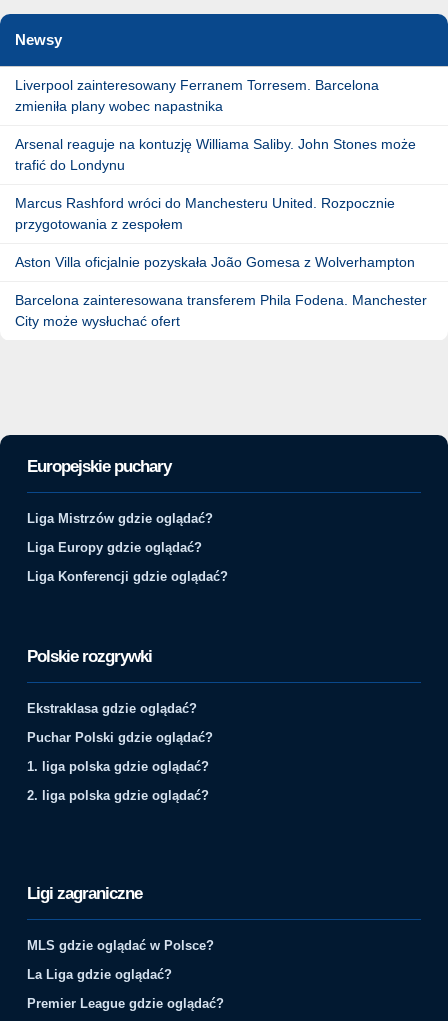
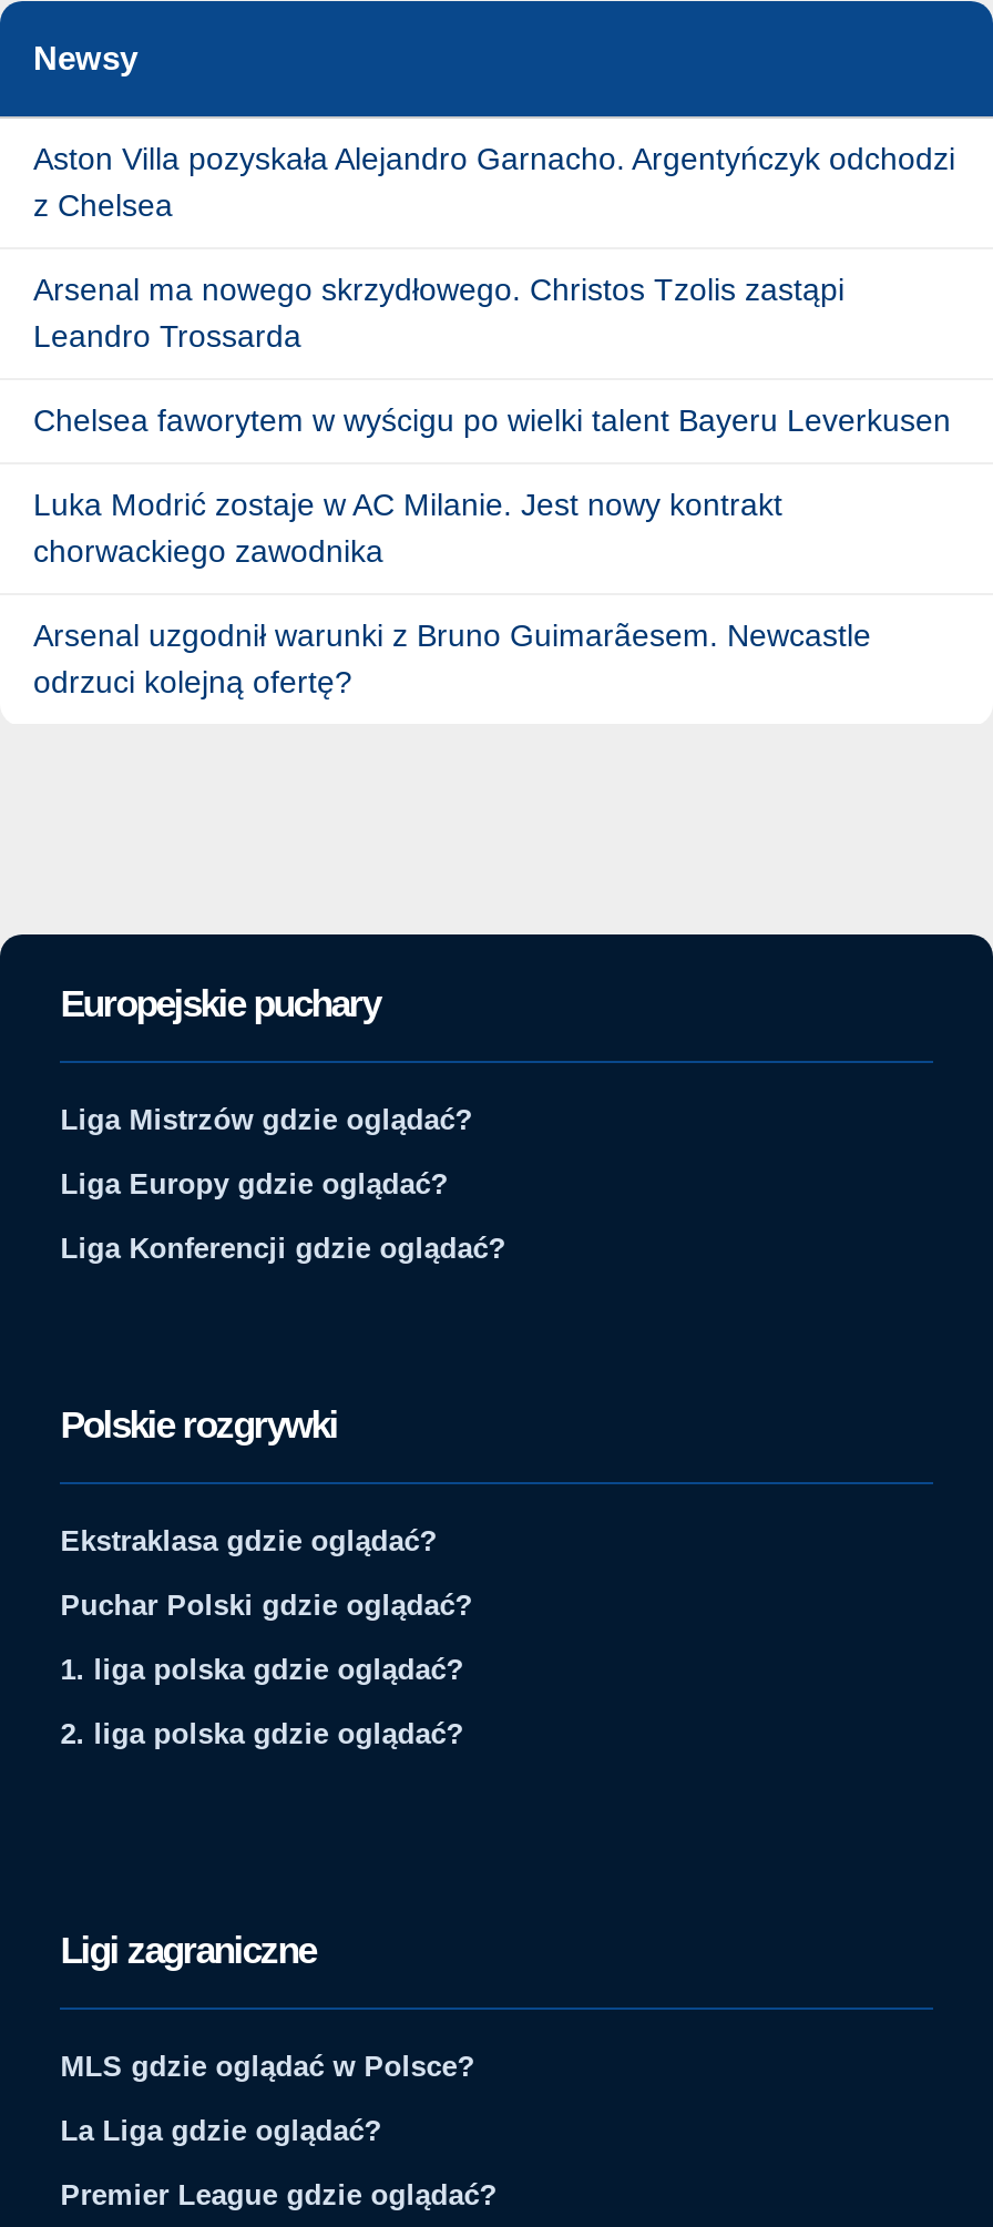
[15,77,379,114] Liverpool zainteresowany Ferranem Torresem. Barcelona | zmieniła plany wobec napastnika -> [33,140,955,222] Aston Villa pozyskała Alejandro Garnacho. Argentyńczyk odchodzi | z Chelsea
[15,136,416,173] Arsenal reaguje na kontuzję Williama Saliby. John Stones może | trafić do Londynu -> [33,271,844,353] Arsenal ma nowego skrzydłowego. Christos Tzolis zastąpi | Leandro Trossarda
[15,195,395,232] Marcus Rashford wróci do Manchesteru United. Rozpocznie | przygotowania z zespołem -> [33,402,951,437] Chelsea faworytem w wyścigu po wielki talent Bayeru Leverkusen
[15,254,415,270] Aston Villa oficjalnie pozyskała João Gomesa z Wolverhampton -> [33,486,782,568] Luka Modrić zostaje w AC Milanie. Jest nowy kontrakt | chorwackiego zawodnika
[15,292,427,329] Barcelona zainteresowana transferem Phila Fodena. Manchester | City może wysłuchać ofert -> [33,617,871,699] Arsenal uzgodnił warunki z Bruno Guimarãesem. Newcastle | odrzuci kolejną ofertę?

